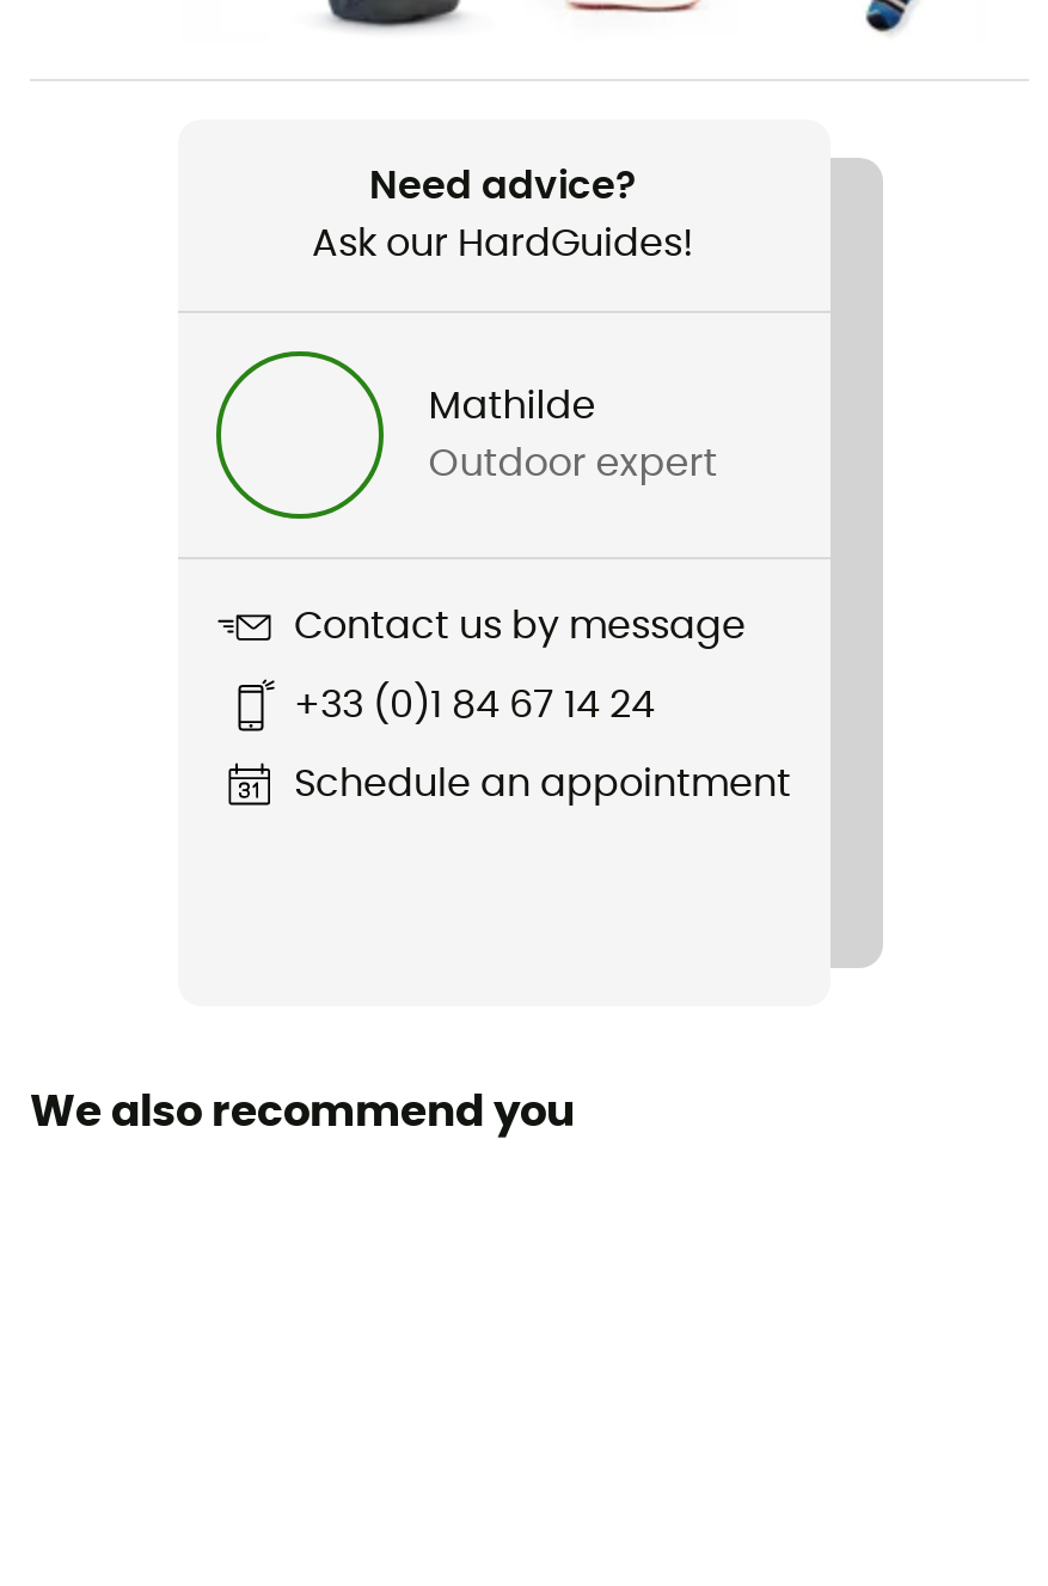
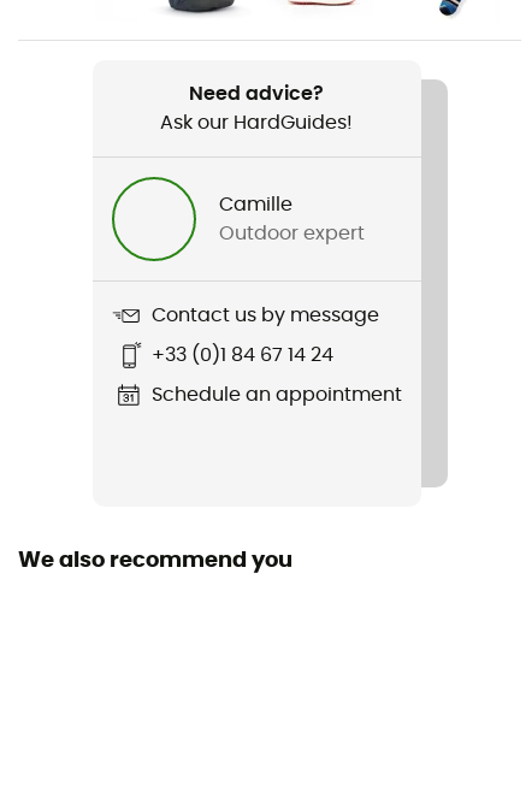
[428,386,596,424] Mathilde -> [219,194,292,214] Camille

